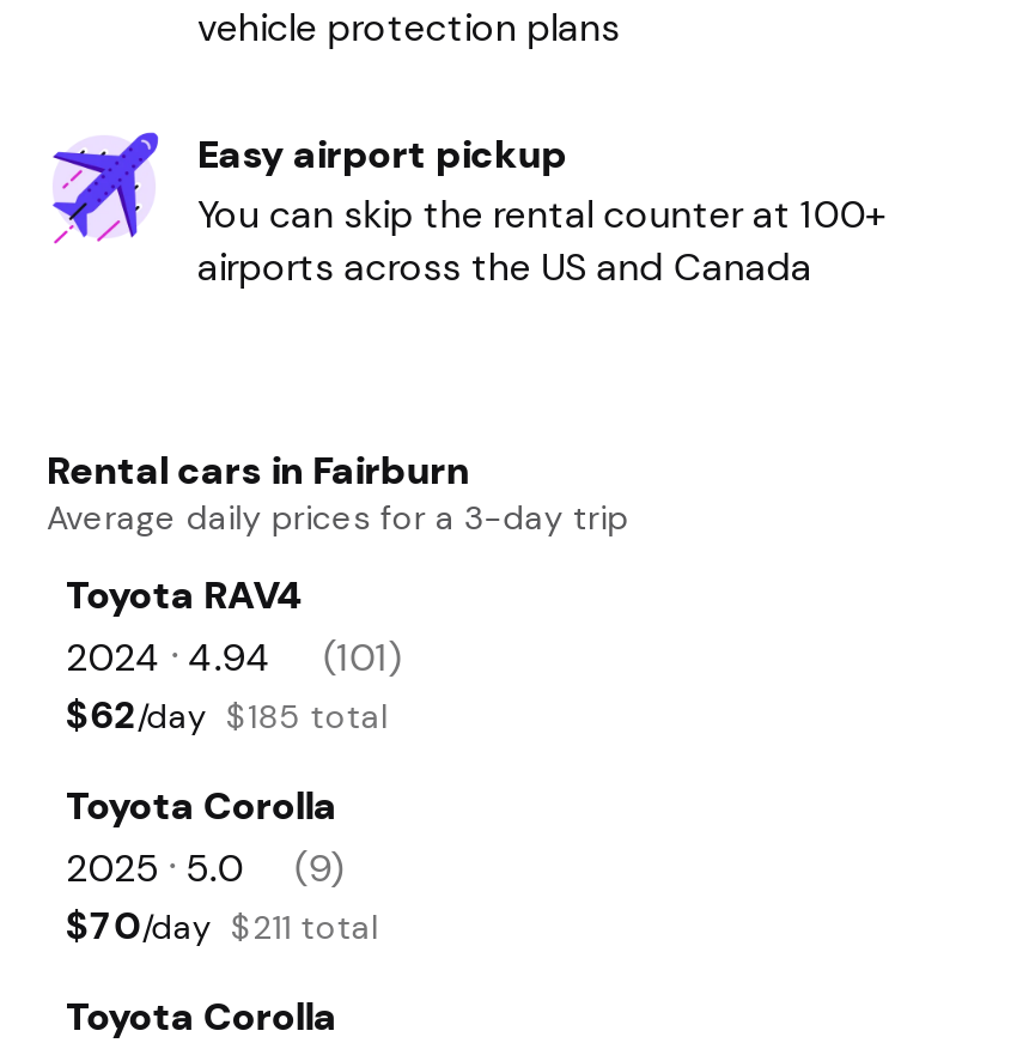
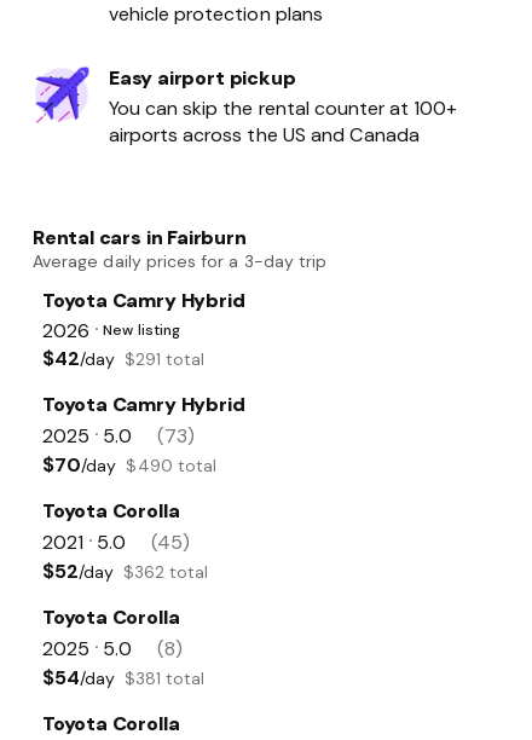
[66,572,402,735] Toyota RAV4 | 2024 • 4.94 | (101) | $62/day $185 total -> [42,289,245,582] Toyota Camry Hybrid | 2026 • New listing | $42/day $291 total | Toyota Camry Hybrid | 2025 • 5.0 | (73) | $70/day $490 total | Toyota Corolla | 2021 • 5.0 | (45) | $52/day $362 total
[66,845,344,889] 2025 • 5.0 (9) -> [42,637,183,659] 2025 • 5.0 (8)
[66,903,378,946] $70/day $211 total -> [42,666,205,688] $54/day $381 total

